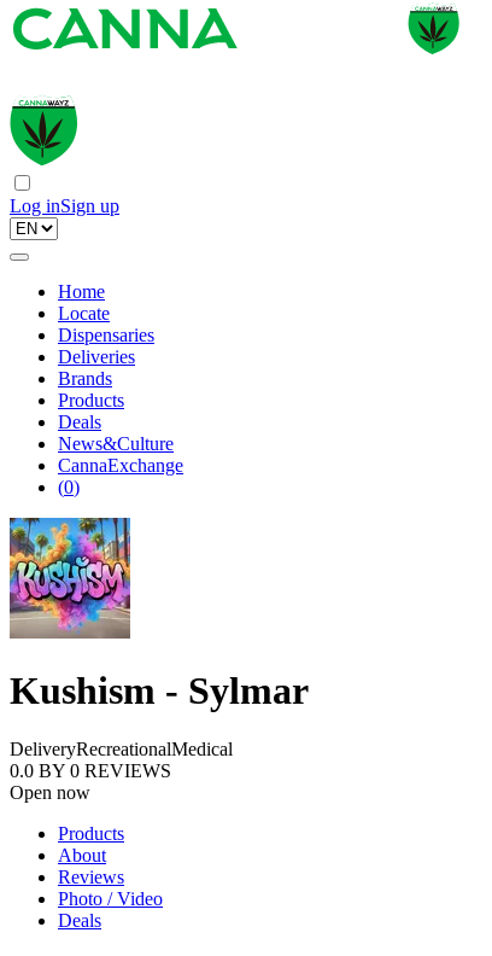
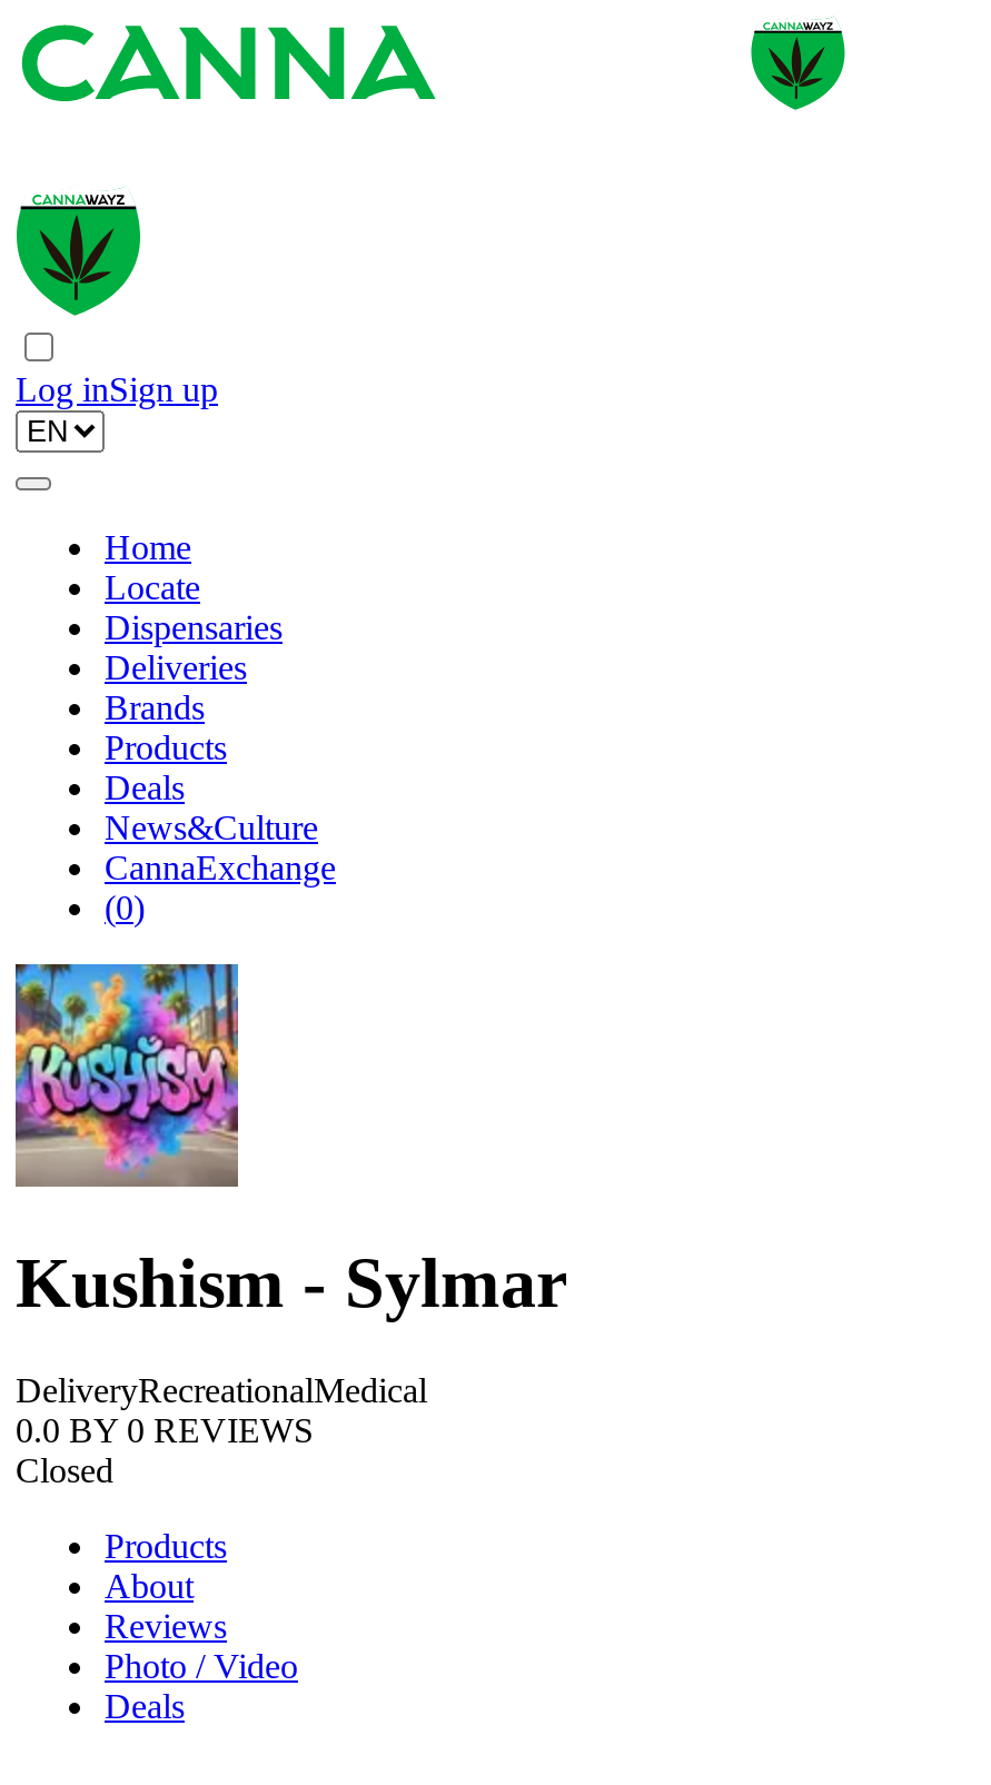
[10,783,90,803] Open now -> [16,1452,113,1490] Closed

